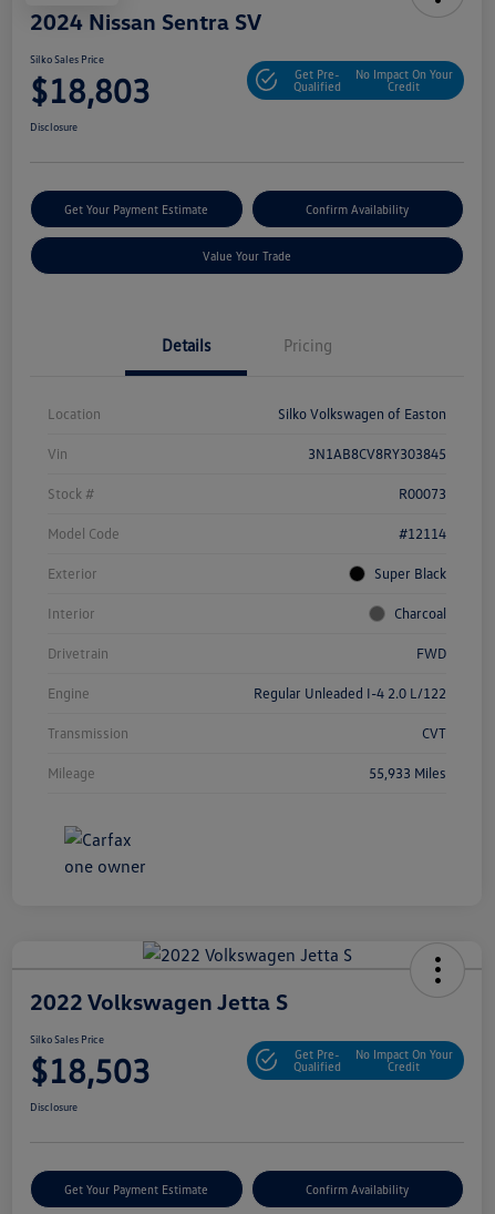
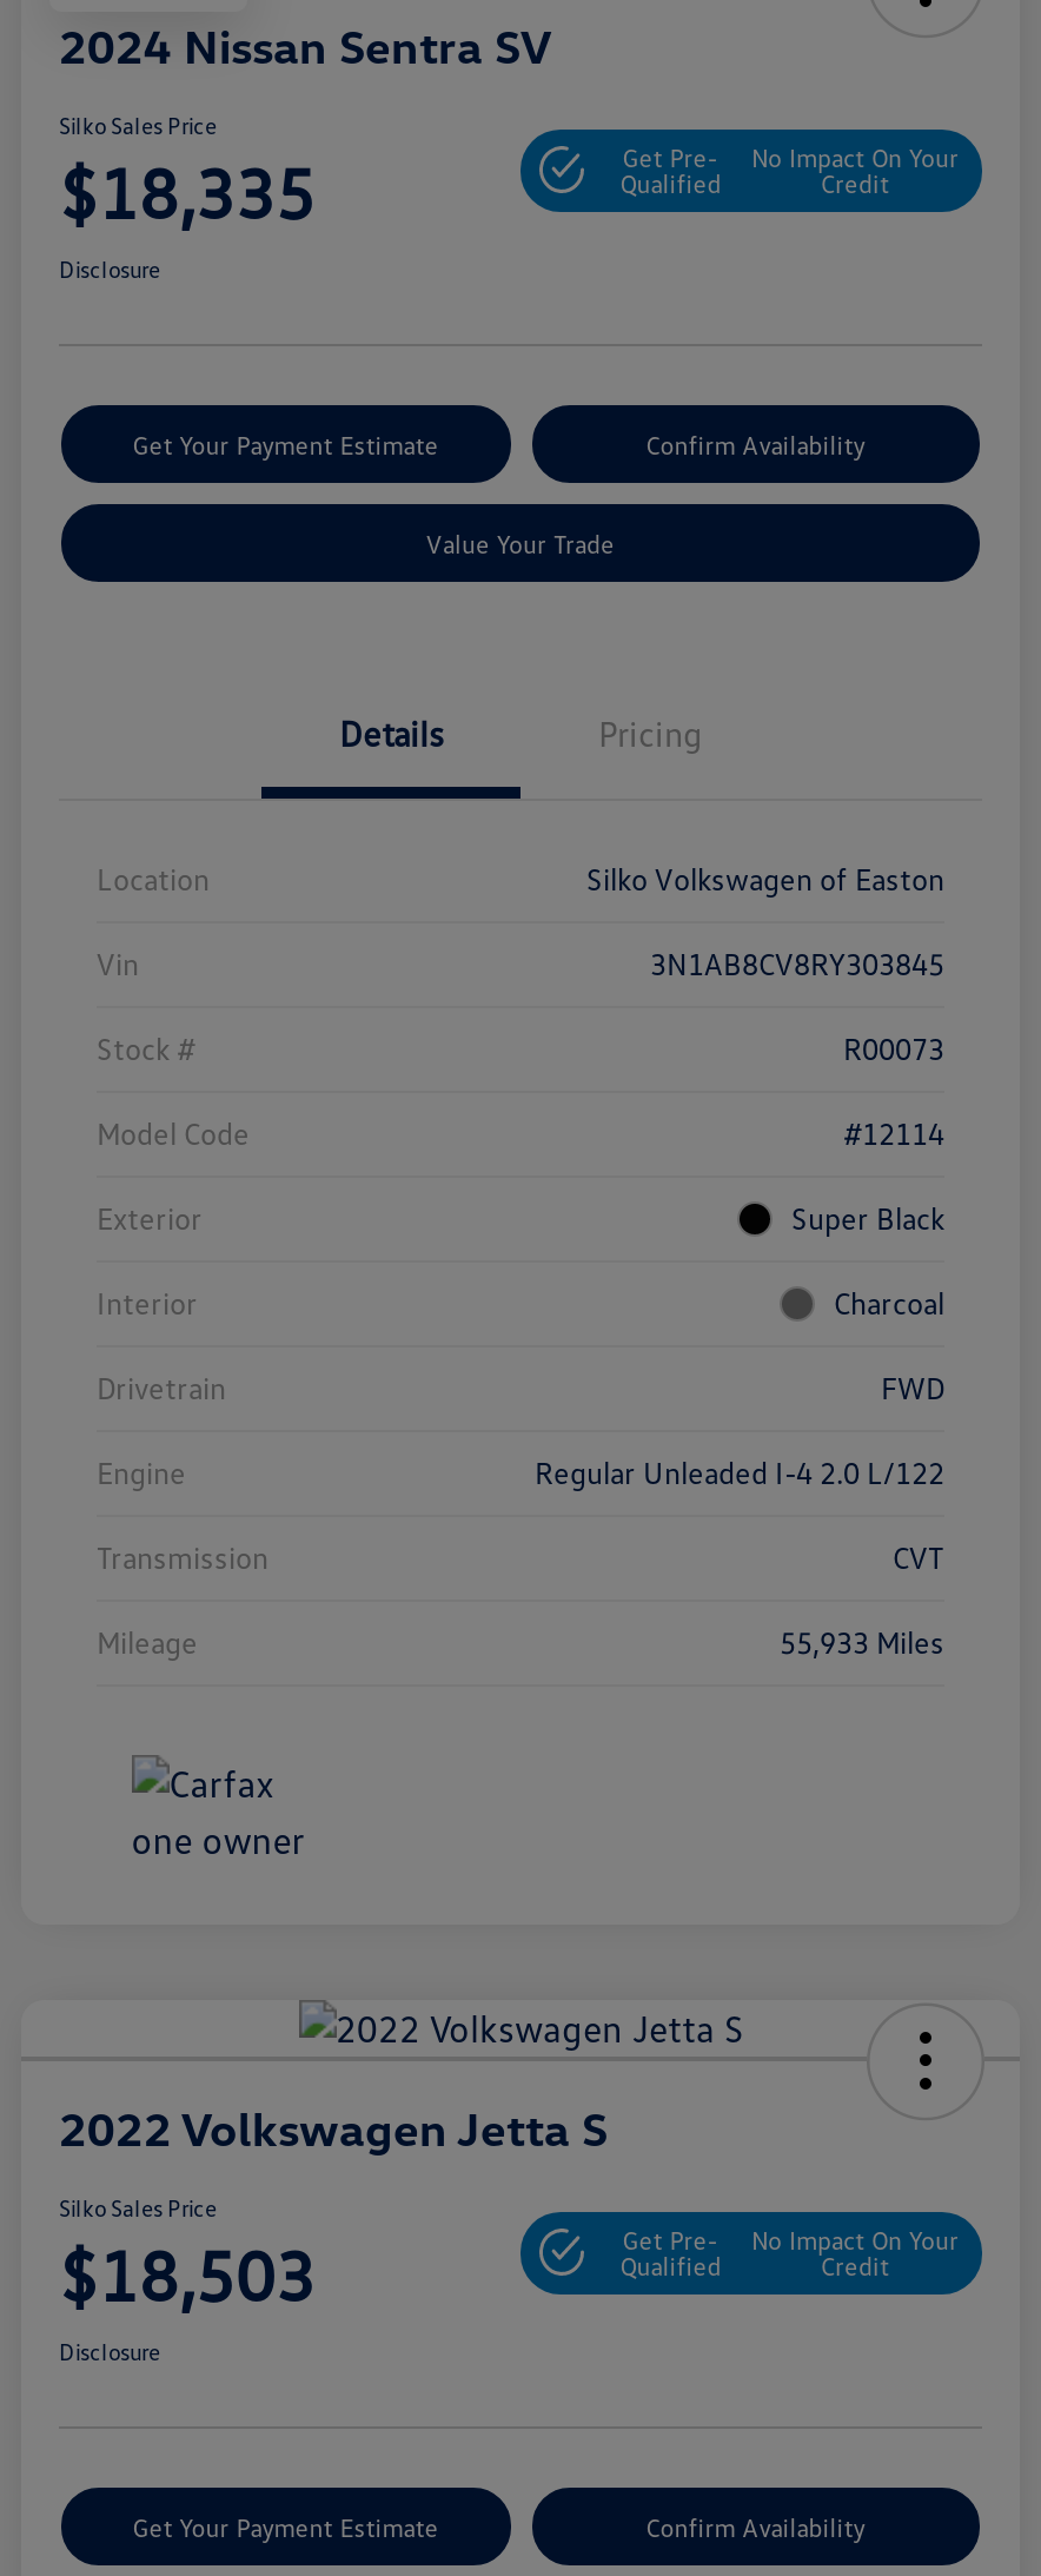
[30,70,151,111] $18,803 -> [59,149,316,236] $18,335

